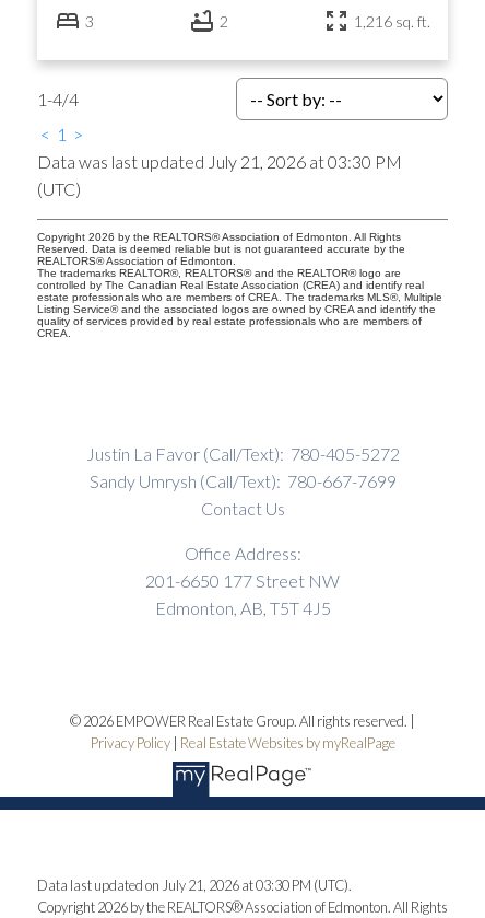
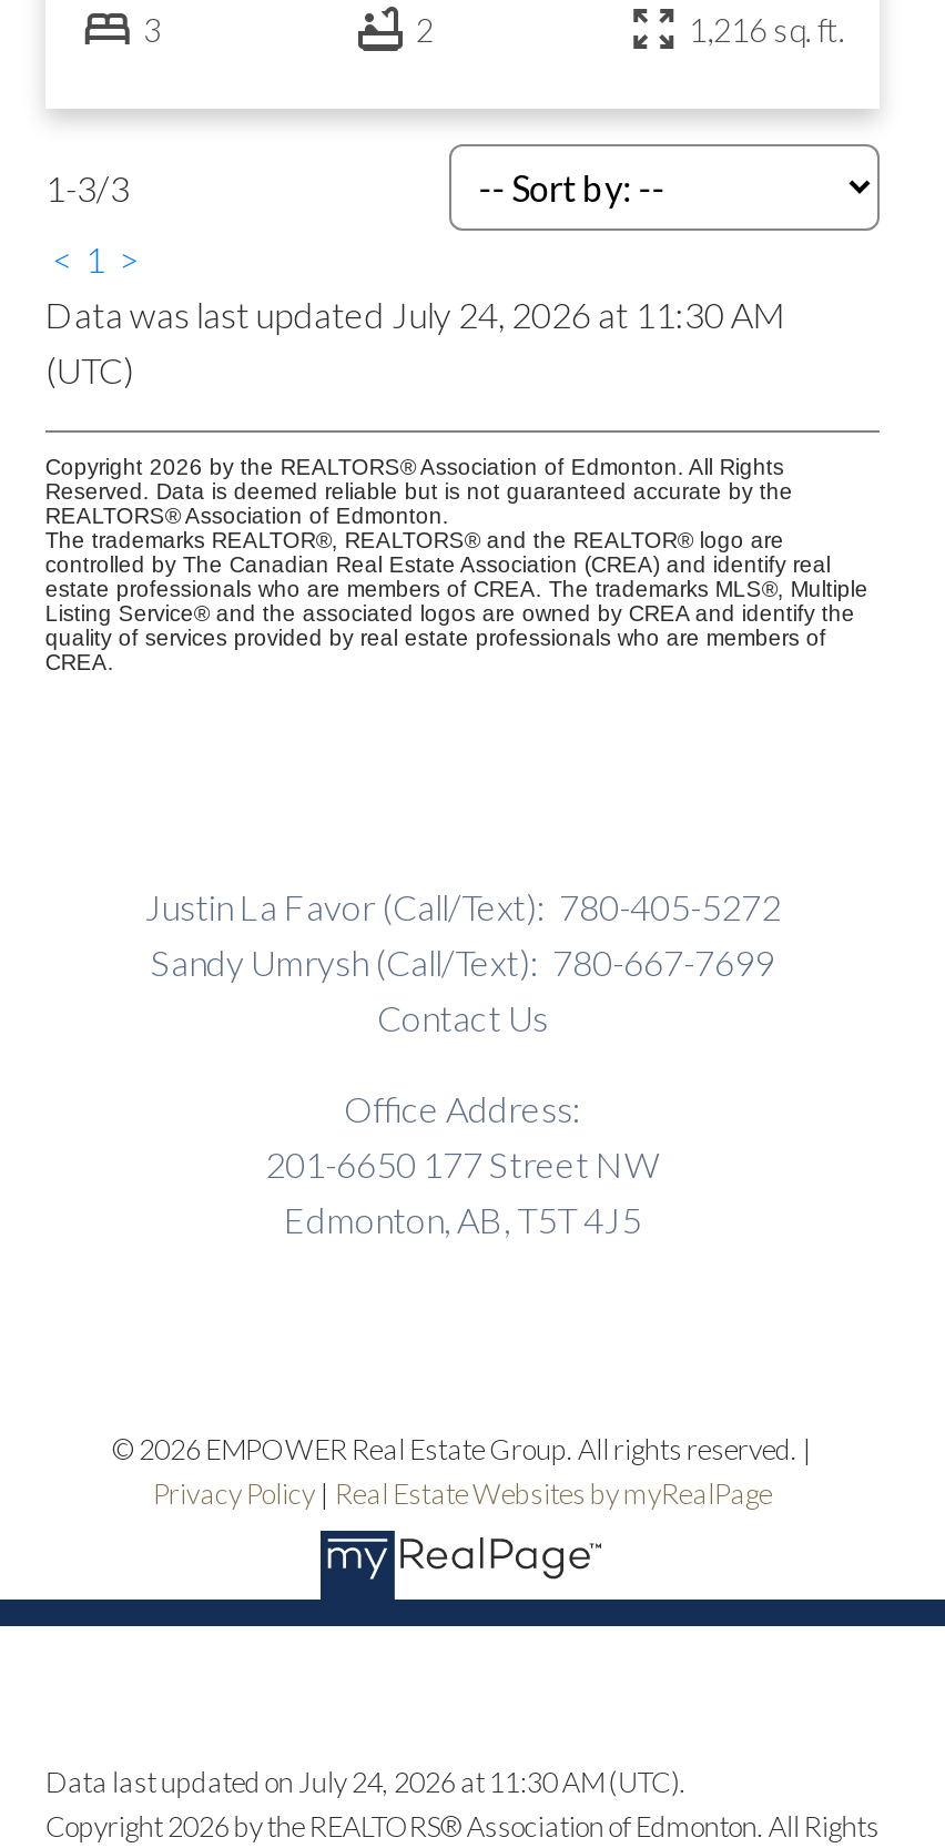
[37,89,78,110] 1-4/4 -> [45,167,129,209] 1-3/3
[37,151,402,172] Data was last updated July 21, 2026 at 03:30 PM -> [45,293,786,335] Data was last updated July 24, 2026 at 11:30 AM
[37,876,352,894] Data last updated on July 21, 2026 at 03:30 PM (UTC). -> [45,1763,686,1799] Data last updated on July 24, 2026 at 11:30 AM (UTC).

